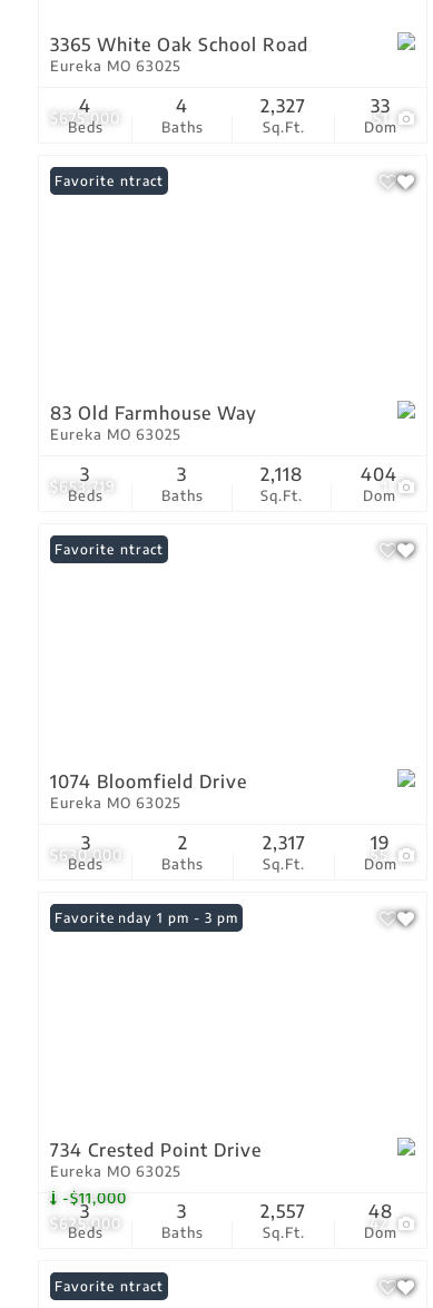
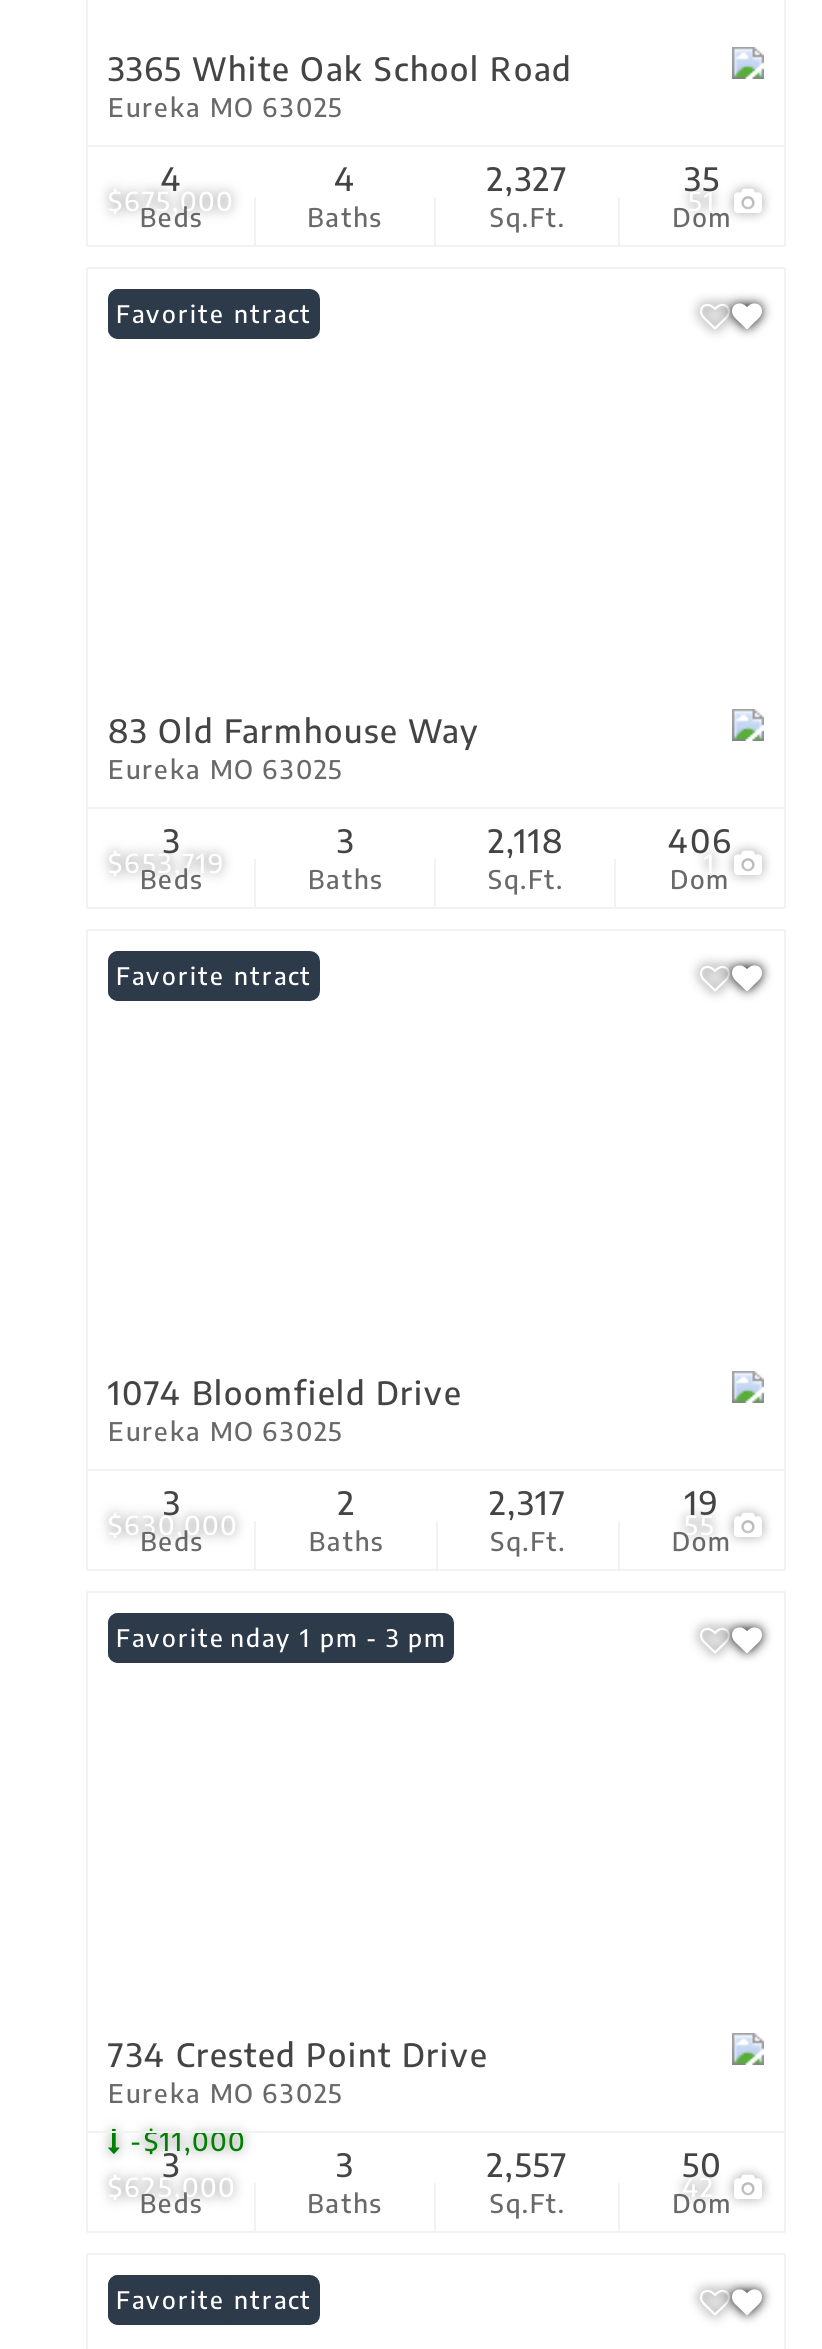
[371,95,391,117] 33 -> [684,159,720,199] 35
[361,463,397,485] 404 -> [668,821,732,861] 406
[369,1200,393,1222] 48 -> [682,2145,722,2185] 50

